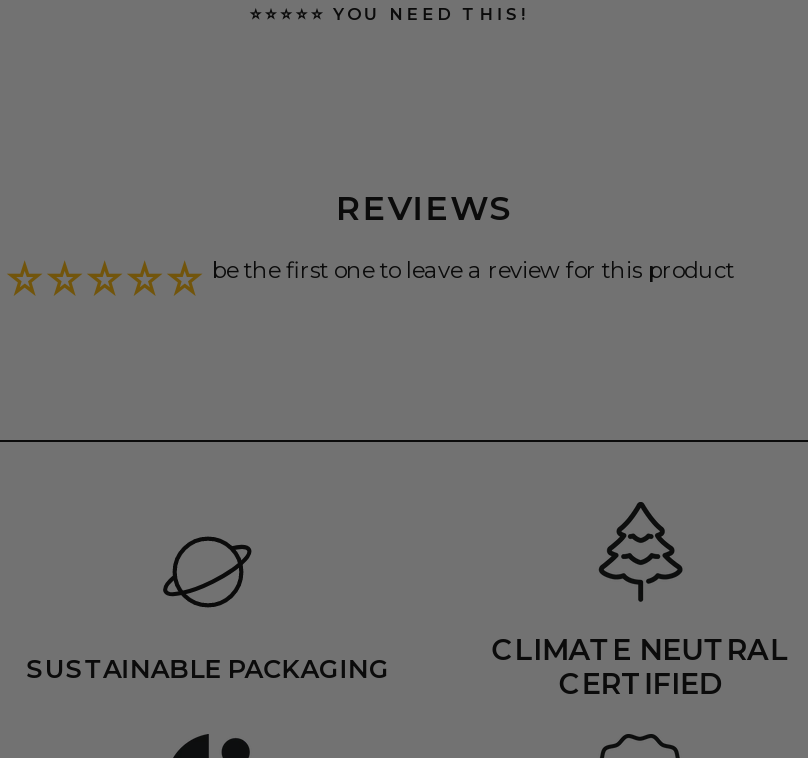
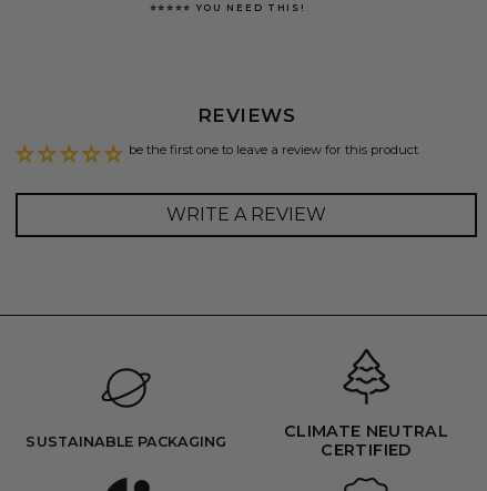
none -> [166,204,326,226] WRITE A REVIEW

